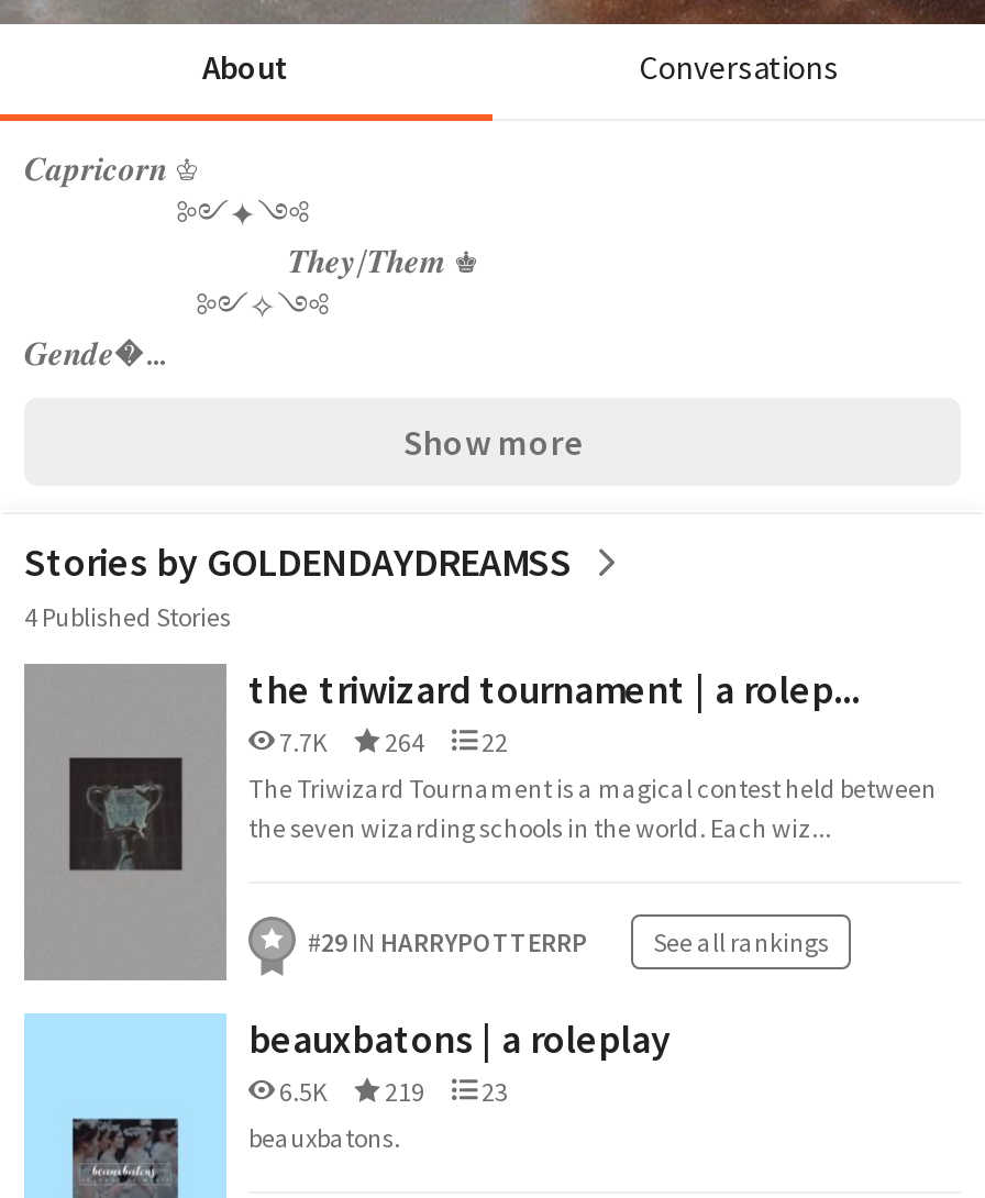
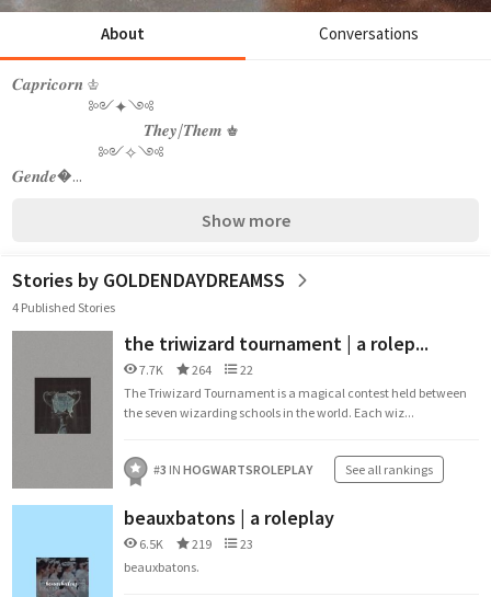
[308,925,587,958] #29 IN HARRYPOTTERRP -> [153,461,312,478] #3 IN HOGWARTSROLEPLAY

